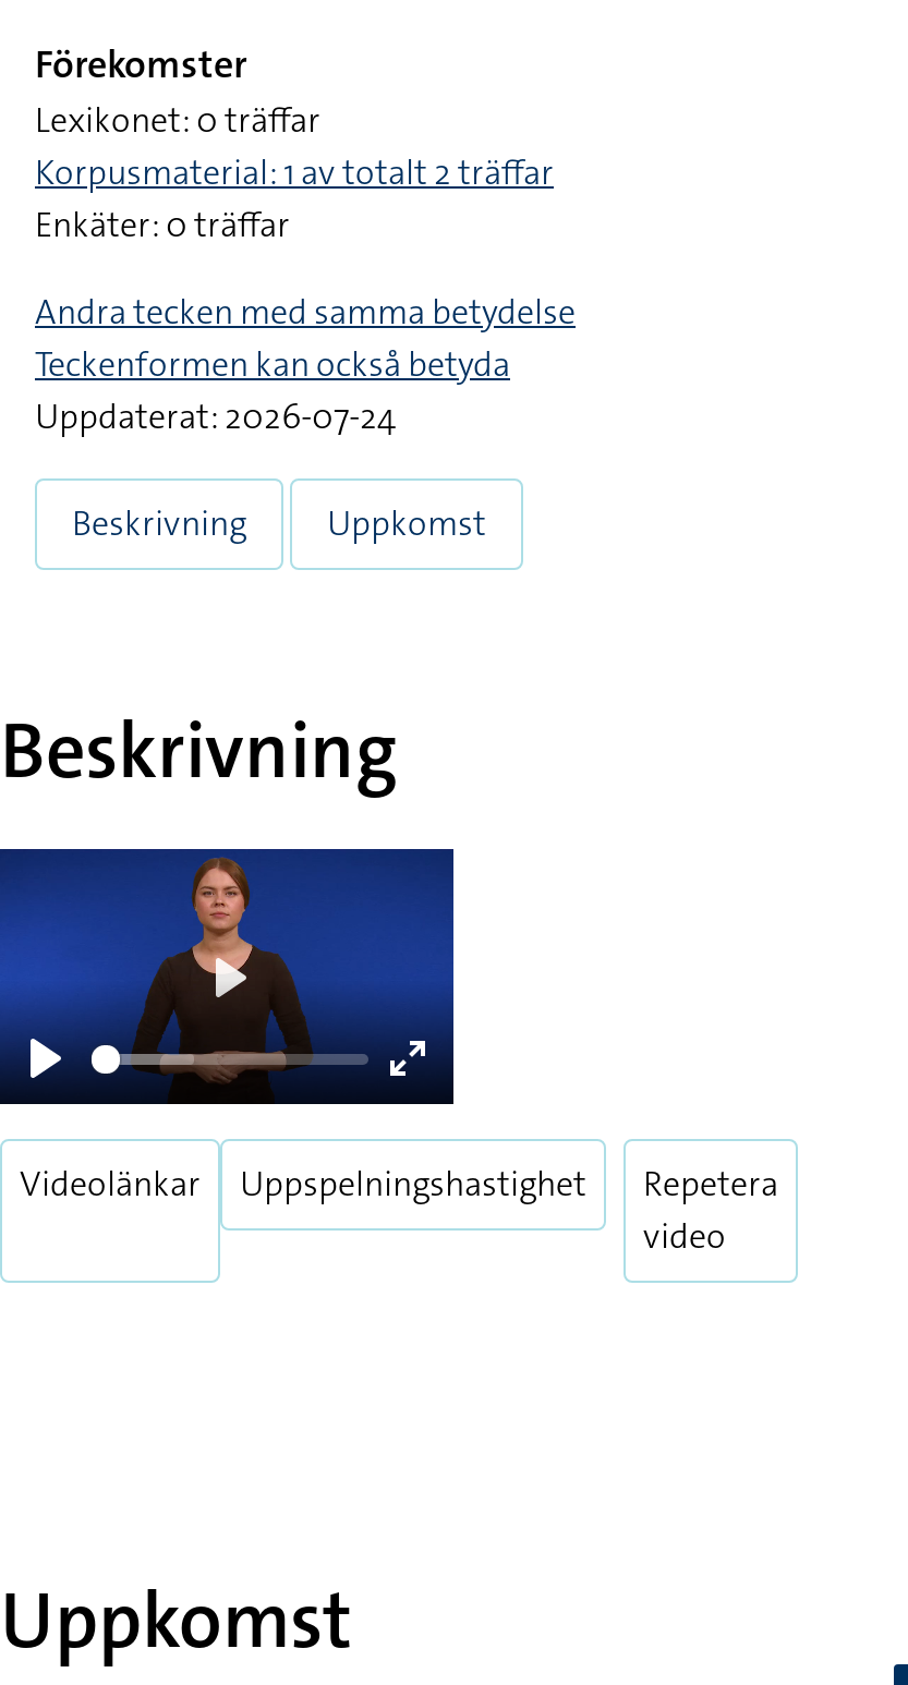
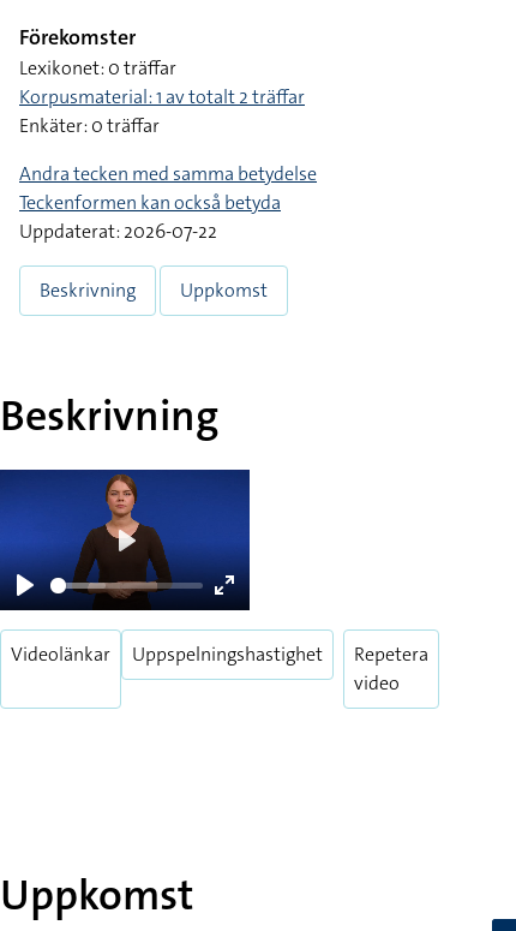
[35,393,397,439] Uppdaterat: 2026-07-24 -> [19,219,217,244] Uppdaterat: 2026-07-22

